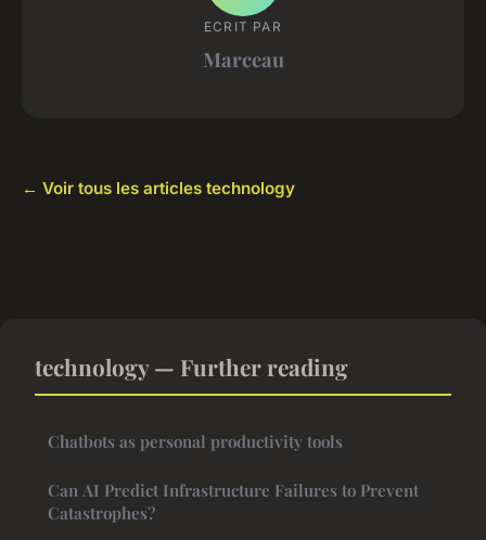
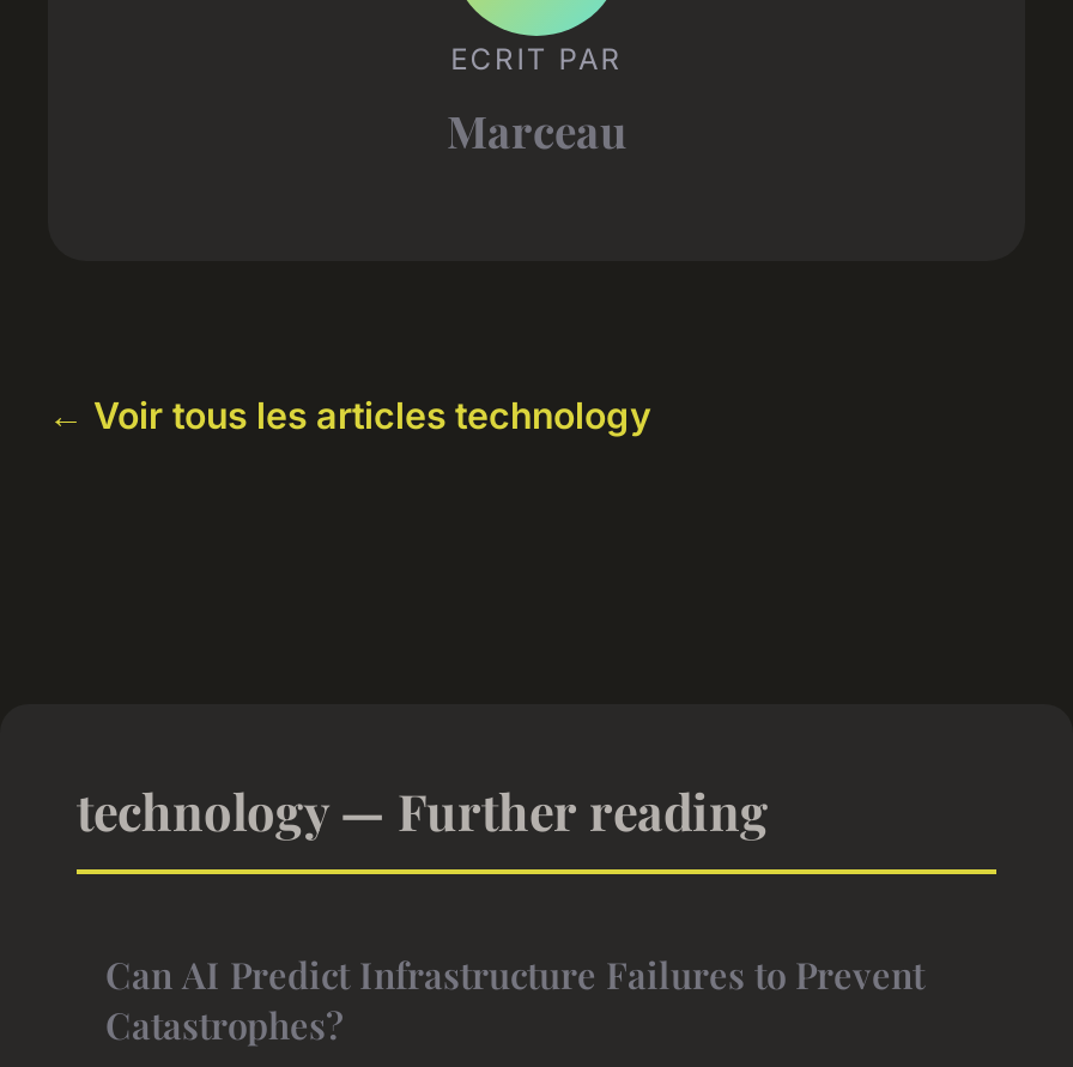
[48,430,343,452] Chatbots as personal productivity tools -> none

